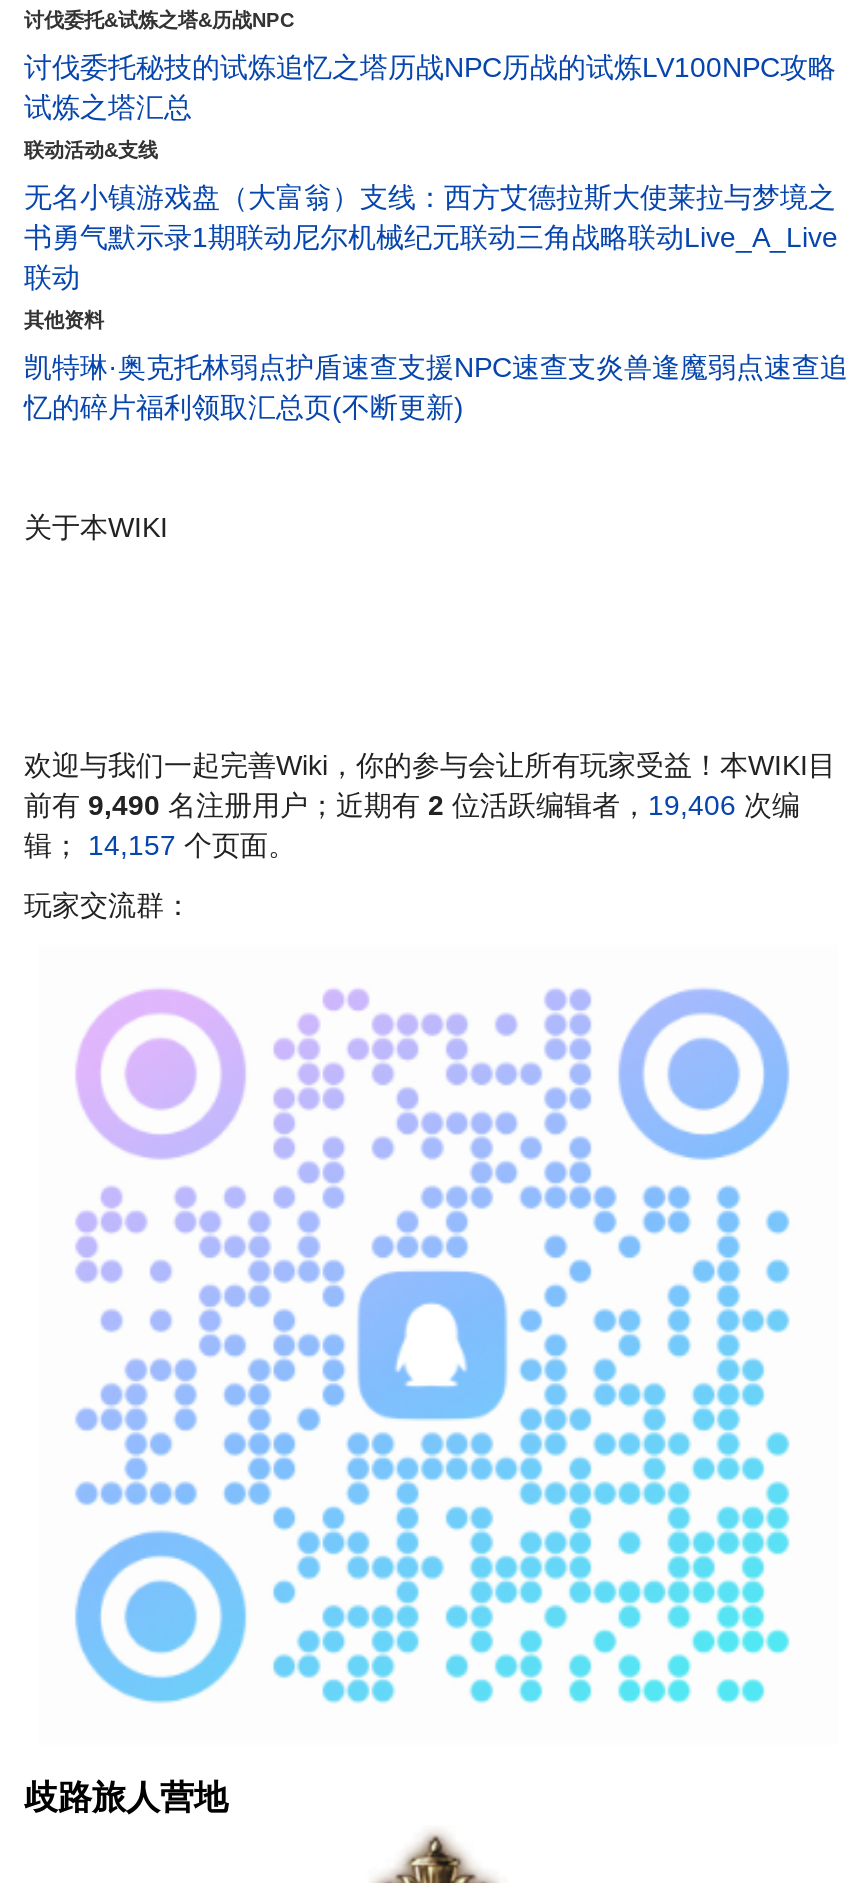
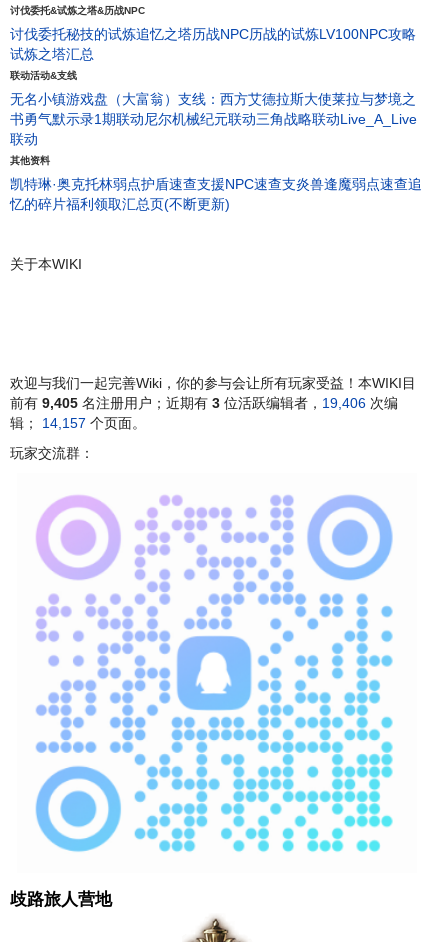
[24,790,800,822] 前有9,490名注册用户；近期有2位活跃编辑者，19,406次编 -> [10,395,398,411] 前有9,405名注册用户；近期有3位活跃编辑者，19,406次编

